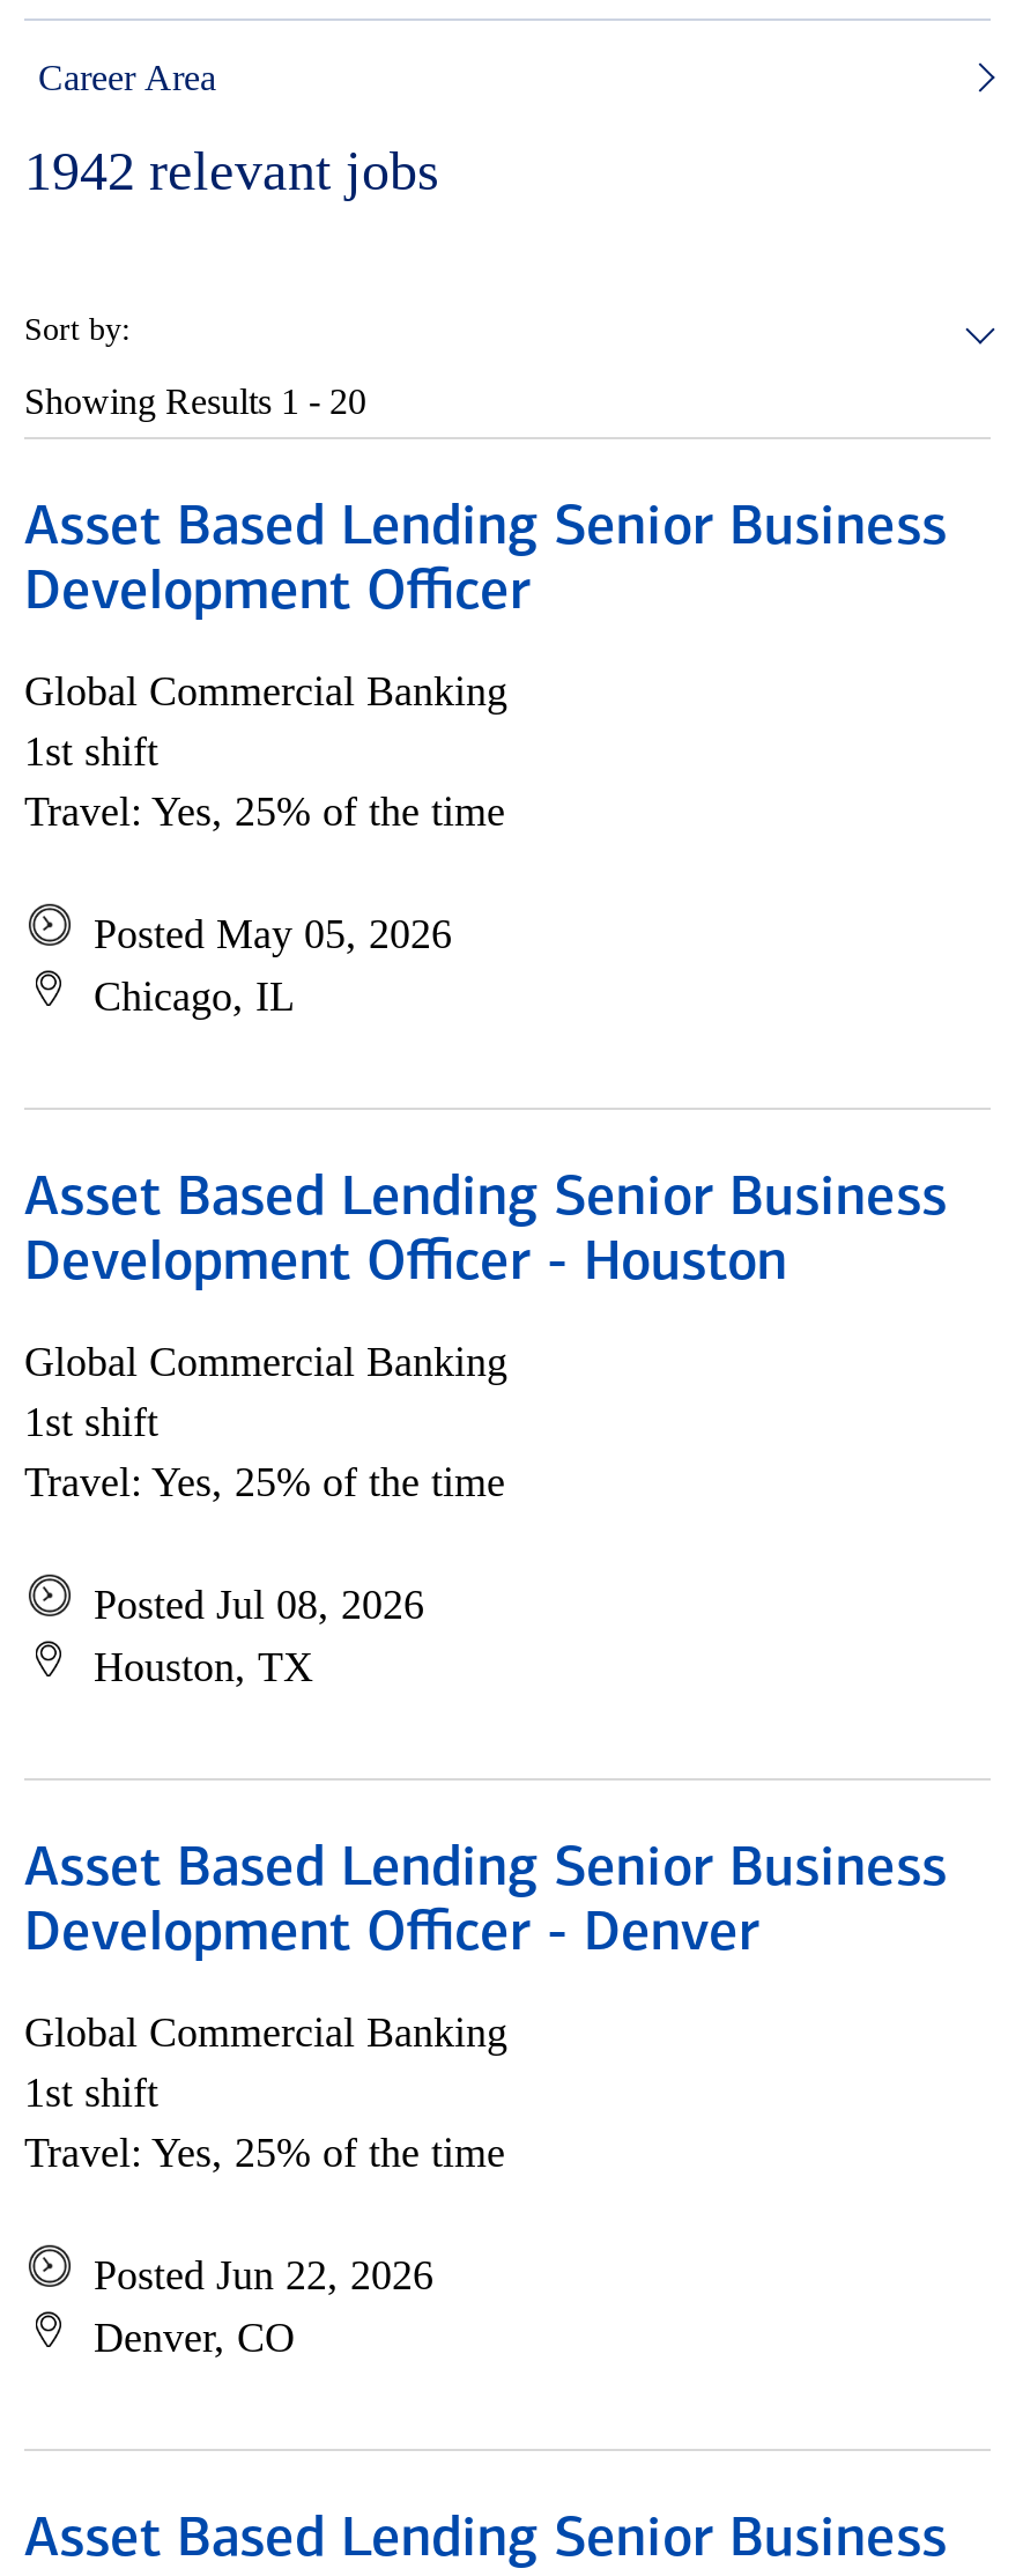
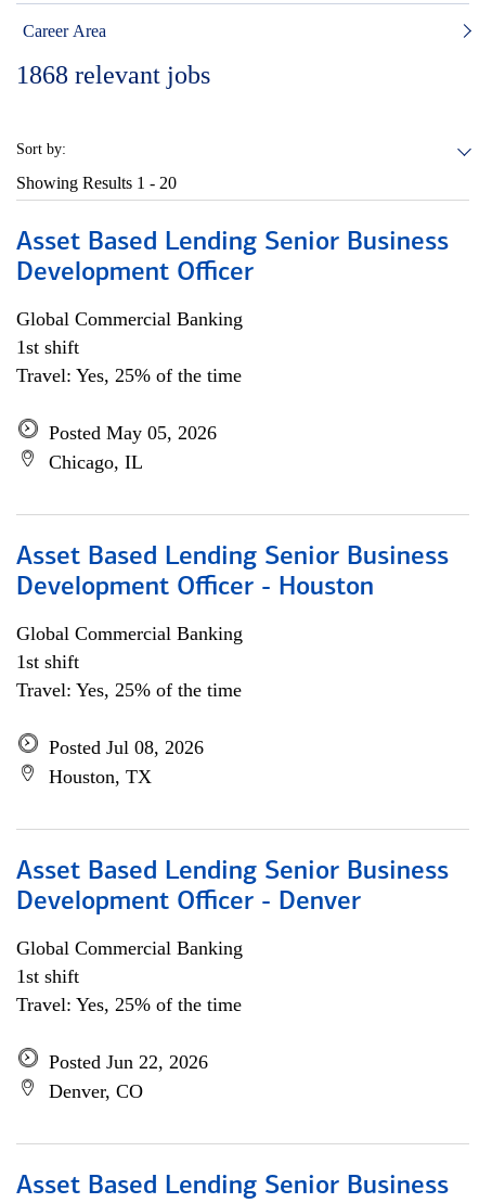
[24,141,438,201] 1942 relevant jobs -> [16,61,210,89] 1868 relevant jobs

